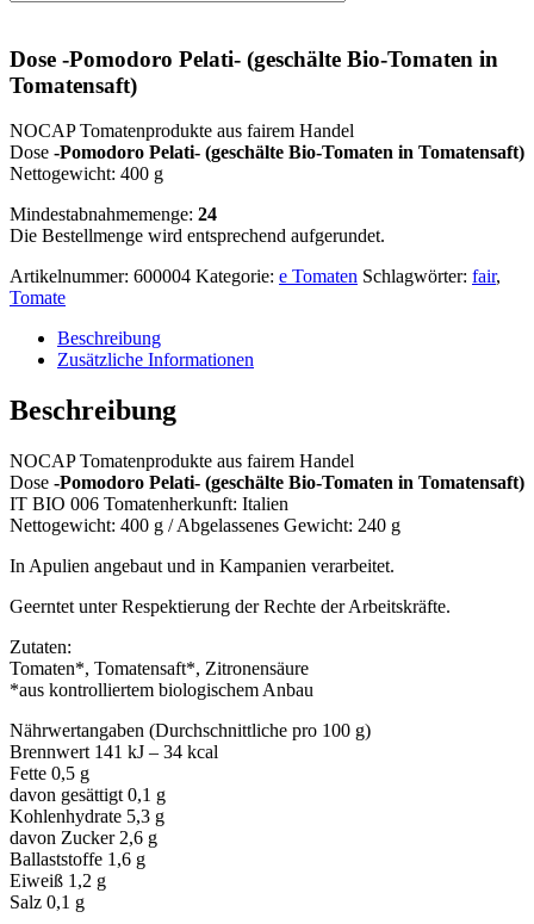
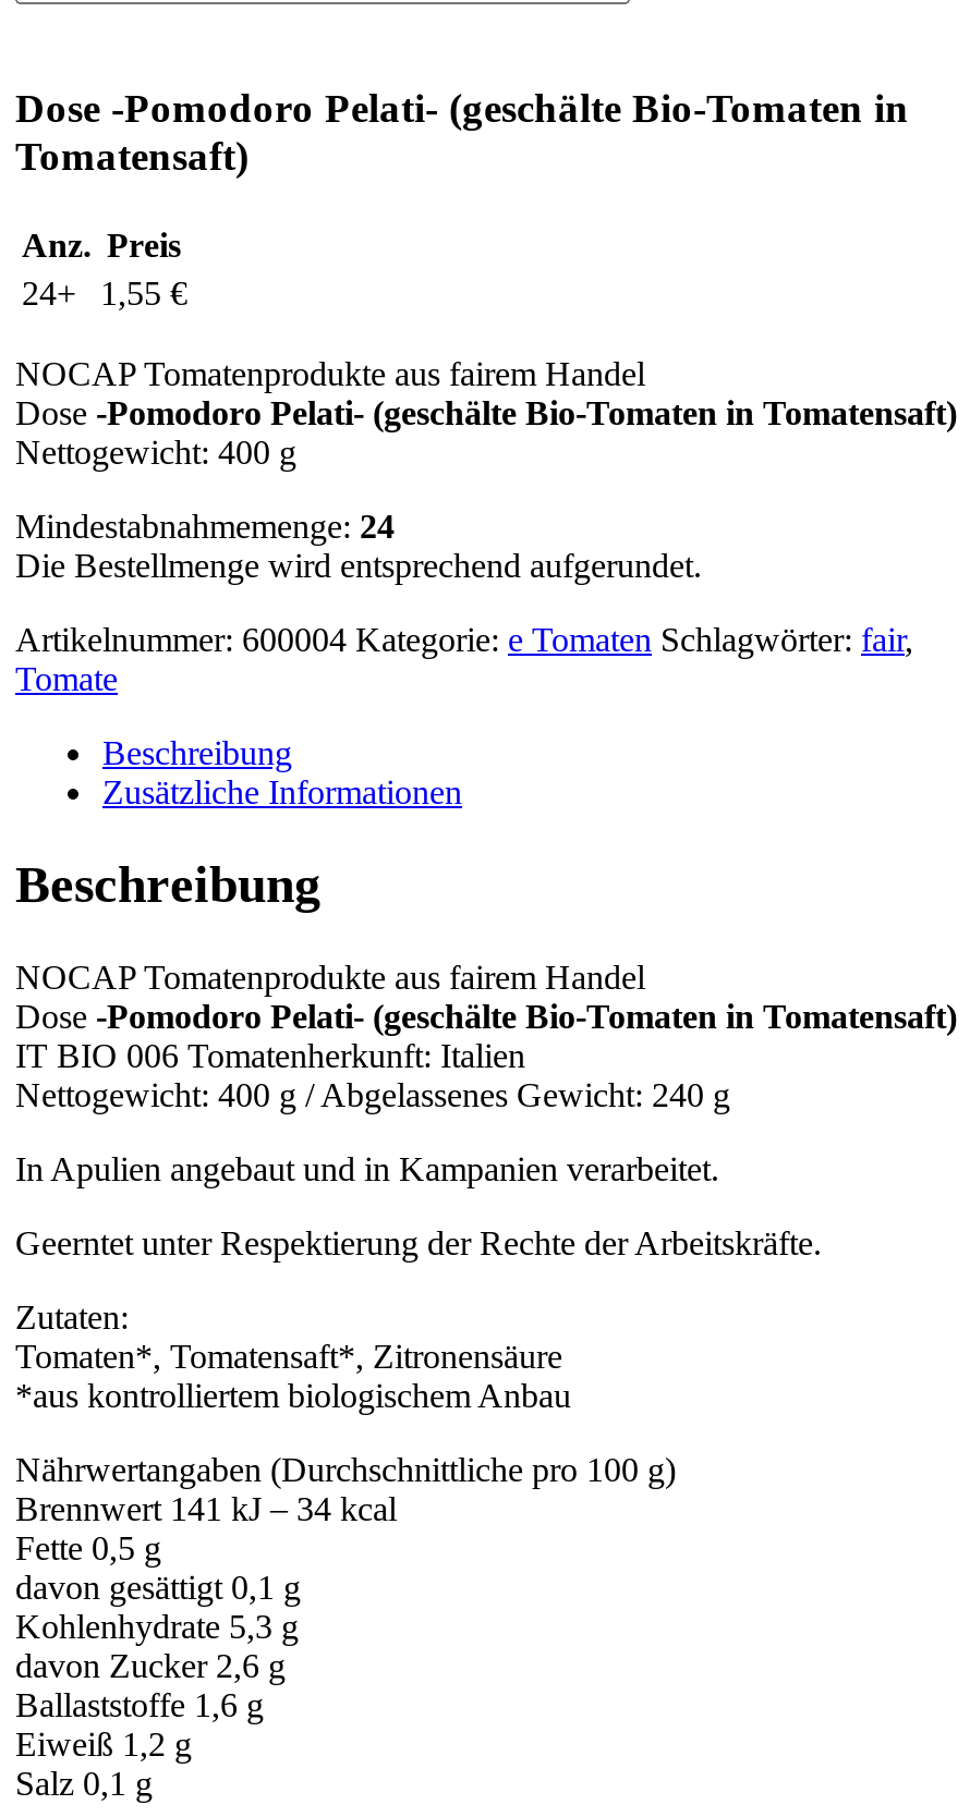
none -> [22,227,187,312] Anz. Preis | 24+ | 1,55 €

